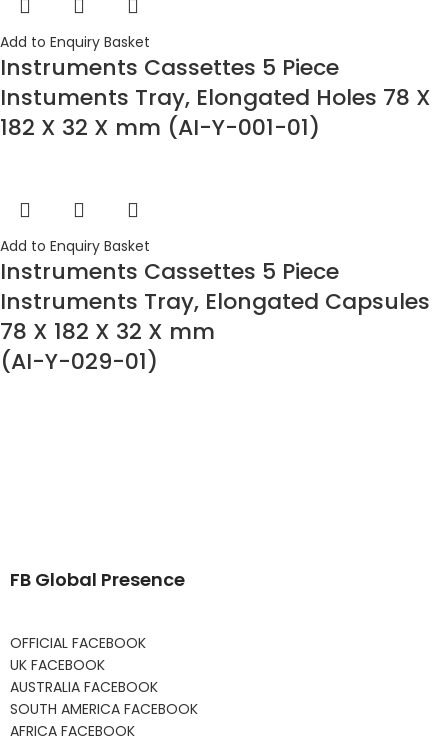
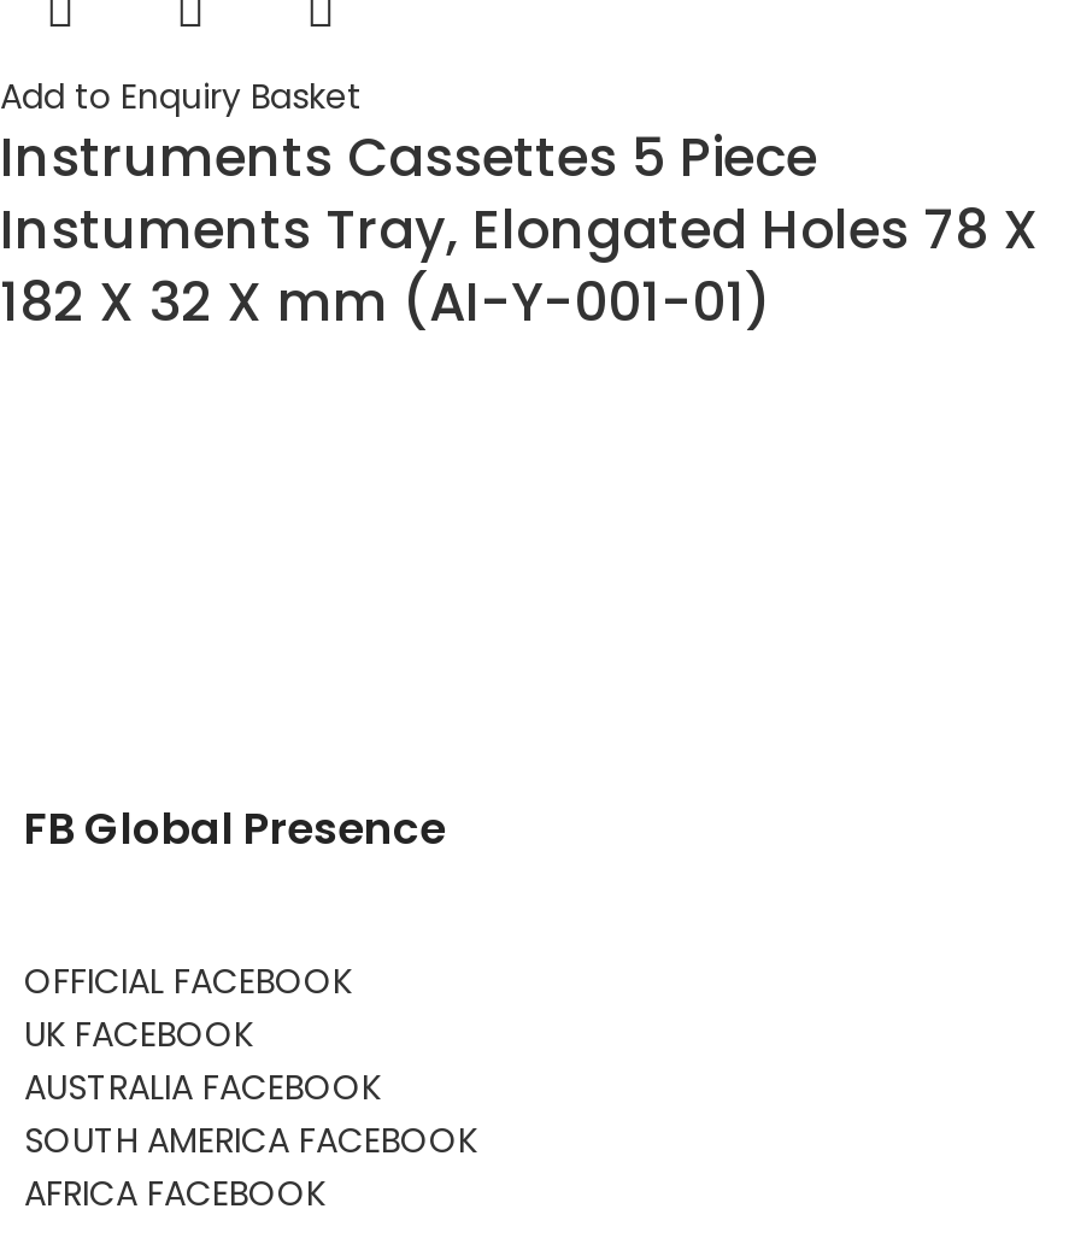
[0,236,430,377] Add to Enquiry Basket | Instruments Cassettes 5 Piece | Instruments Tray, Elongated Capsules | 78 X 182 X 32 X mm | (AI-Y-029-01) -> none

